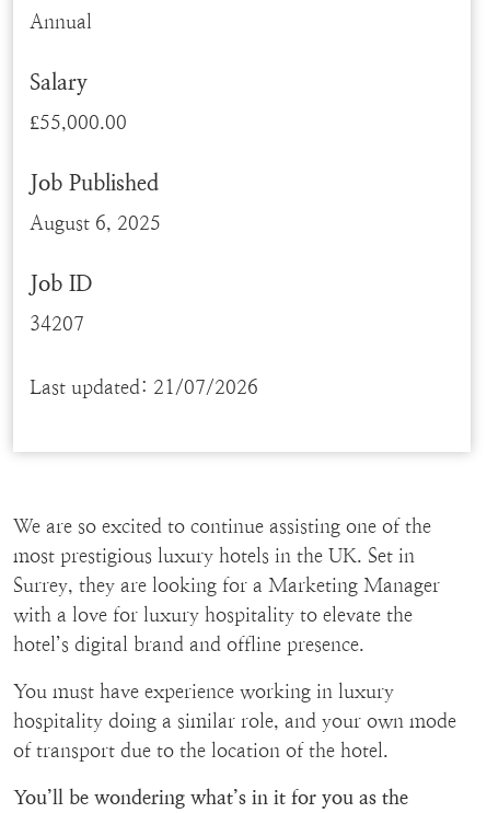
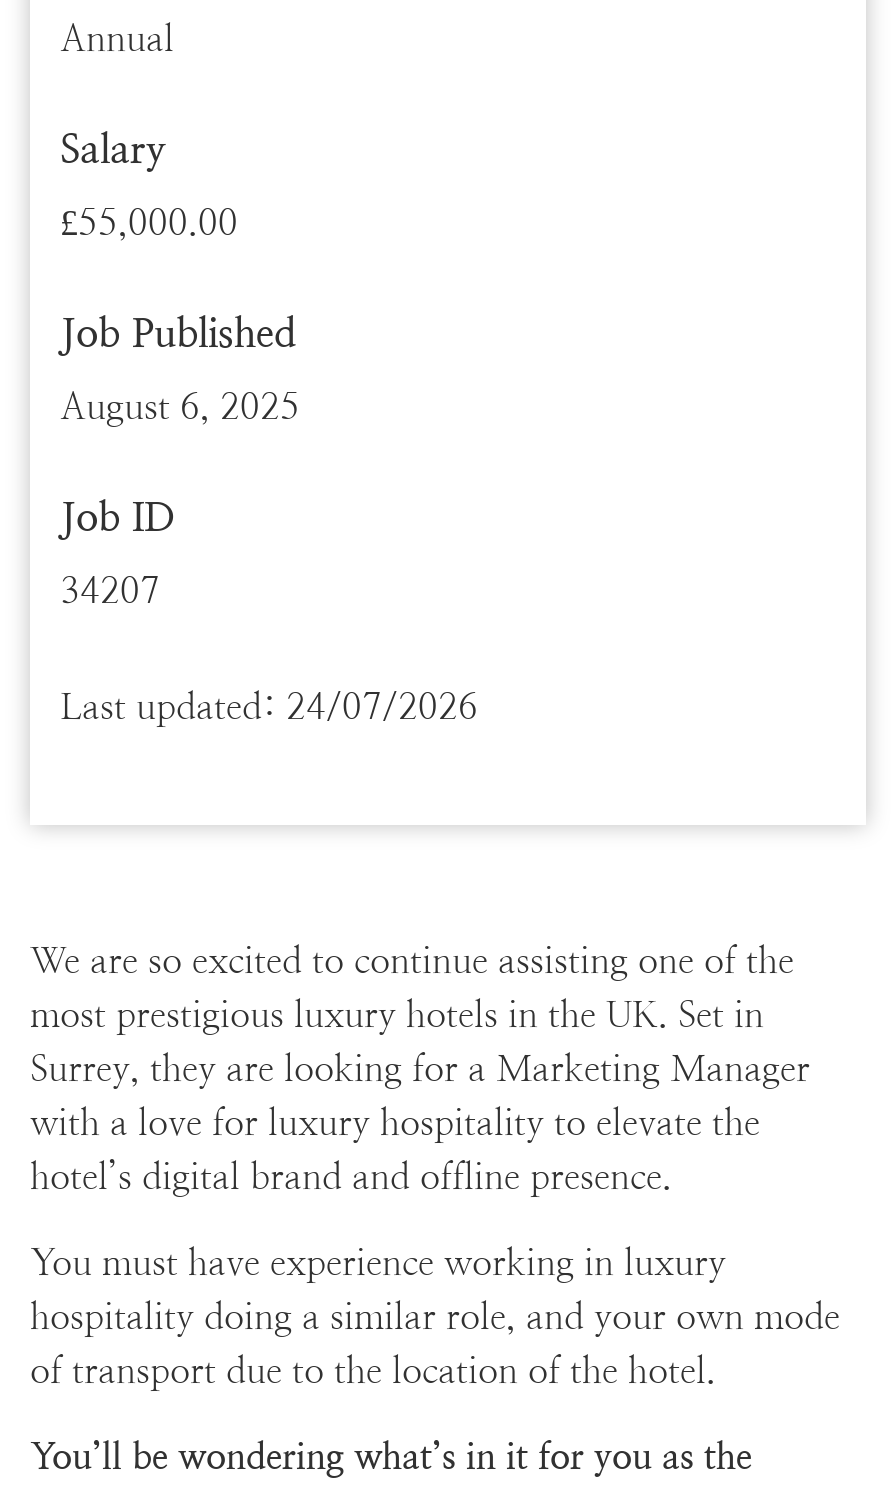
[30,375,258,398] Last updated: 21/07/2026 -> [60,685,478,727] Last updated: 24/07/2026

